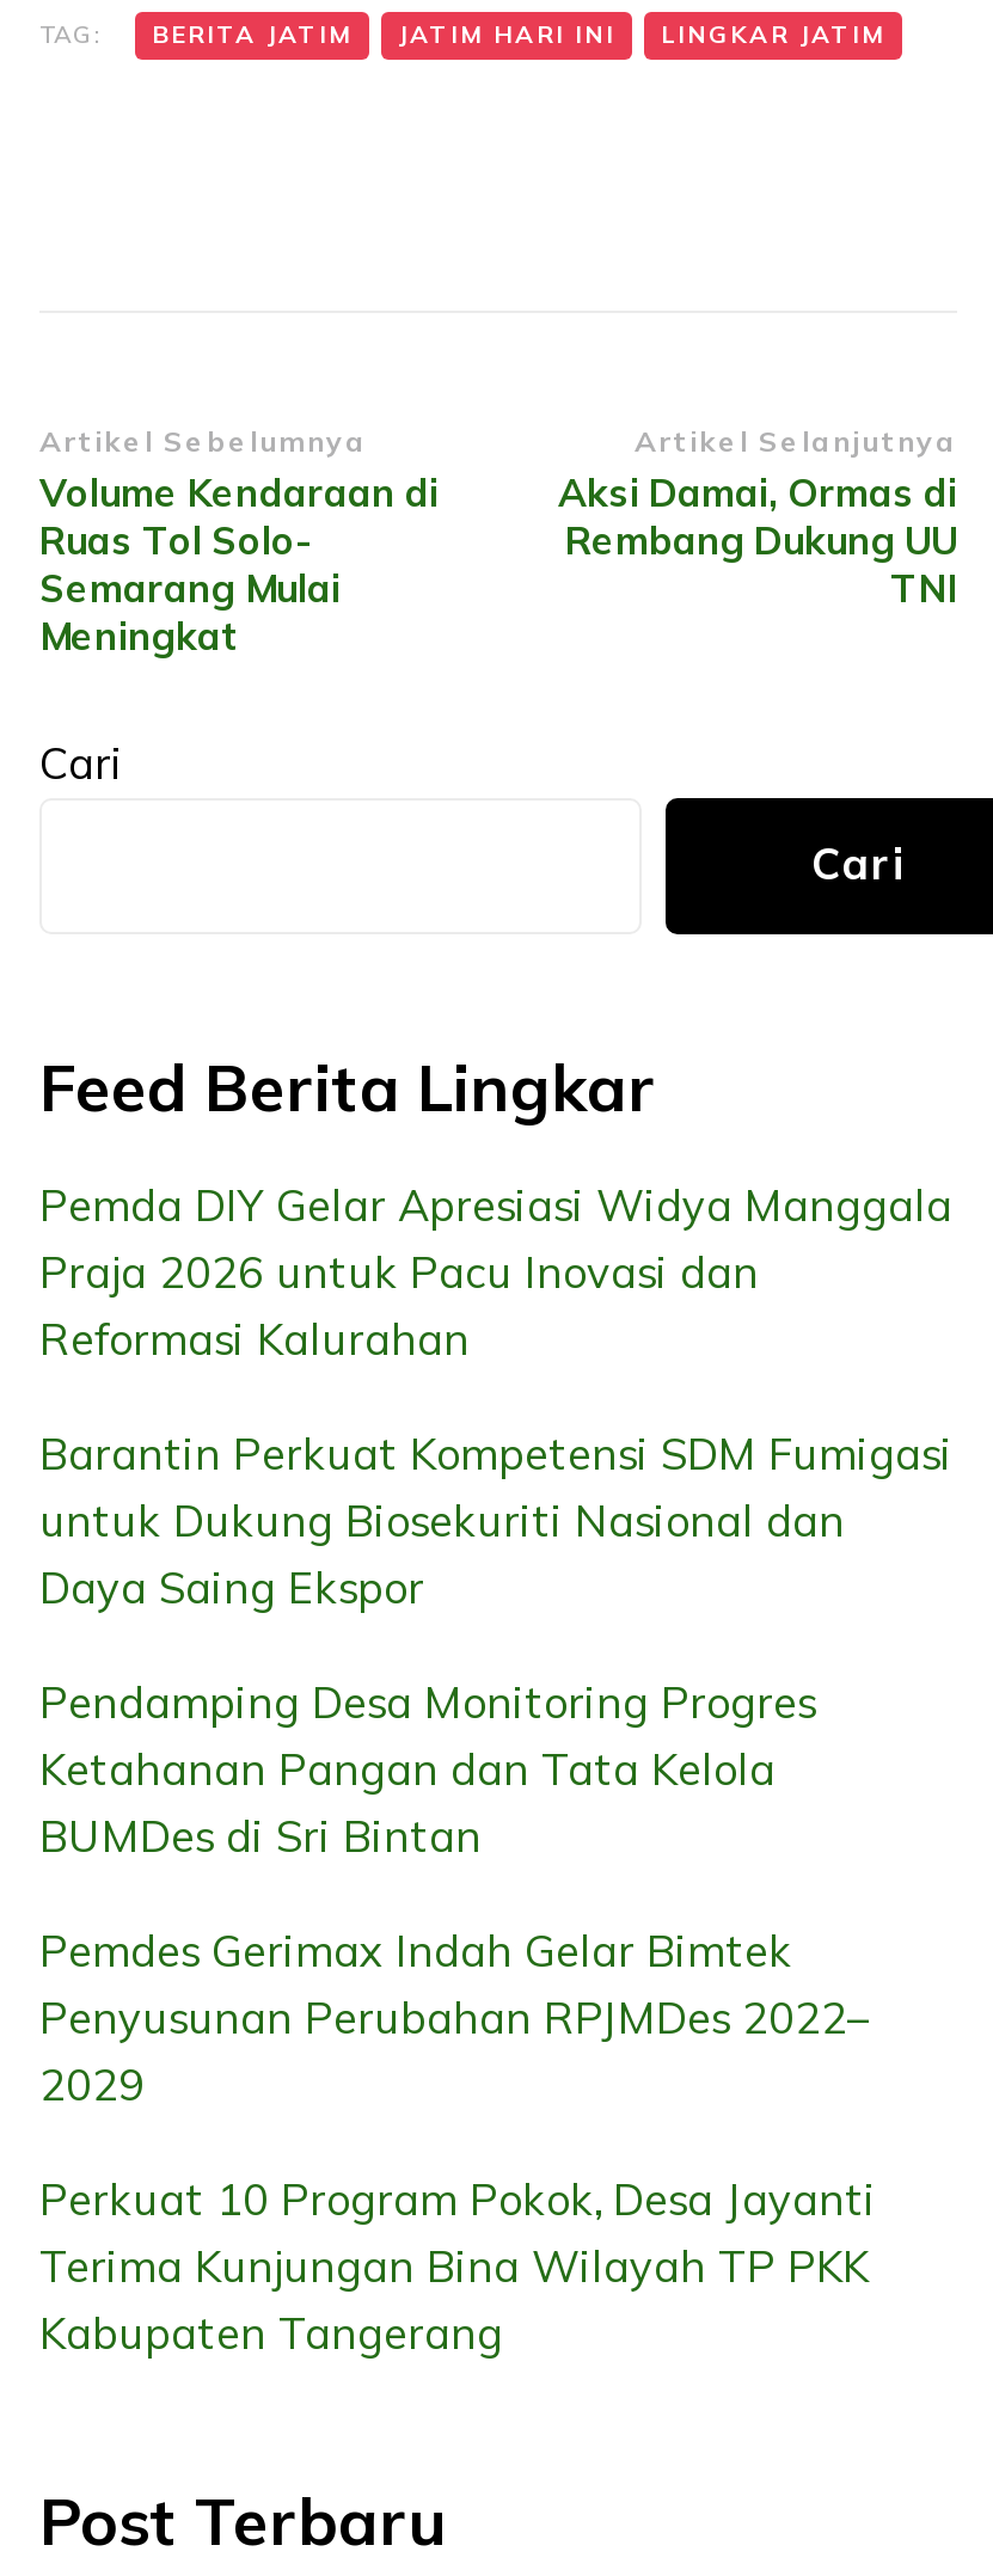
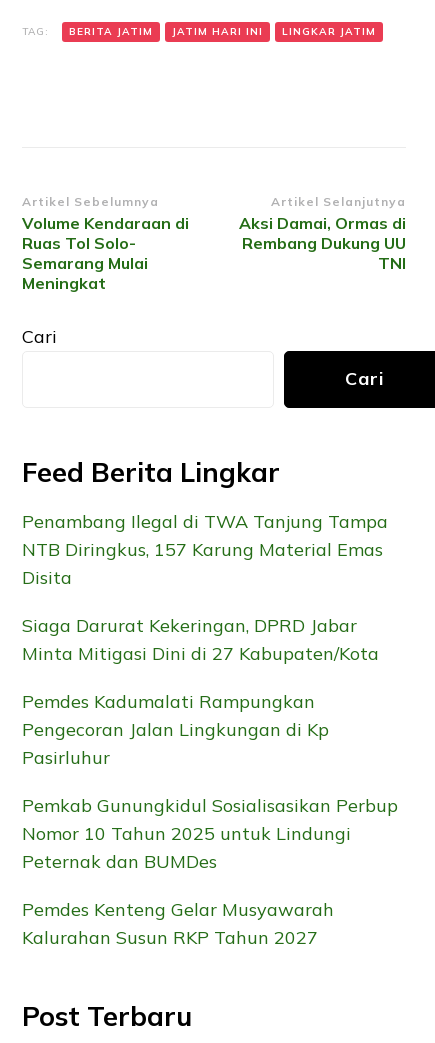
[39,1179,952,1368] Pemda DIY Gelar Apresiasi Widya Manggala | Praja 2026 untuk Pacu Inovasi dan | Reformasi Kalurahan -> [22,510,388,589] Penambang Ilegal di TWA Tanjung Tampa | NTB Diringkus, 157 Karung Material Emas | Disita
[39,1428,952,1616] Barantin Perkuat Kompetensi SDM Fumigasi | untuk Dukung Biosekuriti Nasional dan | Daya Saing Ekspor -> [22,614,379,665] Siaga Darurat Kekeringan, DPRD Jabar | Minta Mitigasi Dini di 27 Kabupaten/Kota
[39,1676,816,1865] Pendamping Desa Monitoring Progres | Ketahanan Pangan dan Tata Kelola | BUMDes di Sri Bintan -> [22,690,329,769] Pemdes Kadumalati Rampungkan | Pengecoran Jalan Lingkungan di Kp | Pasirluhur
[39,1925,869,2113] Pemdes Gerimax Indah Gelar Bimtek | Penyusunan Perubahan RPJMDes 2022– | 2029 -> [22,794,398,873] Pemkab Gunungkidul Sosialisasikan Perbup | Nomor 10 Tahun 2025 untuk Lindungi | Peternak dan BUMDes
[39,2173,876,2362] Perkuat 10 Program Pokok, Desa Jayanti | Terima Kunjungan Bina Wilayah TP PKK | Kabupaten Tangerang -> [22,898,334,949] Pemdes Kenteng Gelar Musyawarah | Kalurahan Susun RKP Tahun 2027

